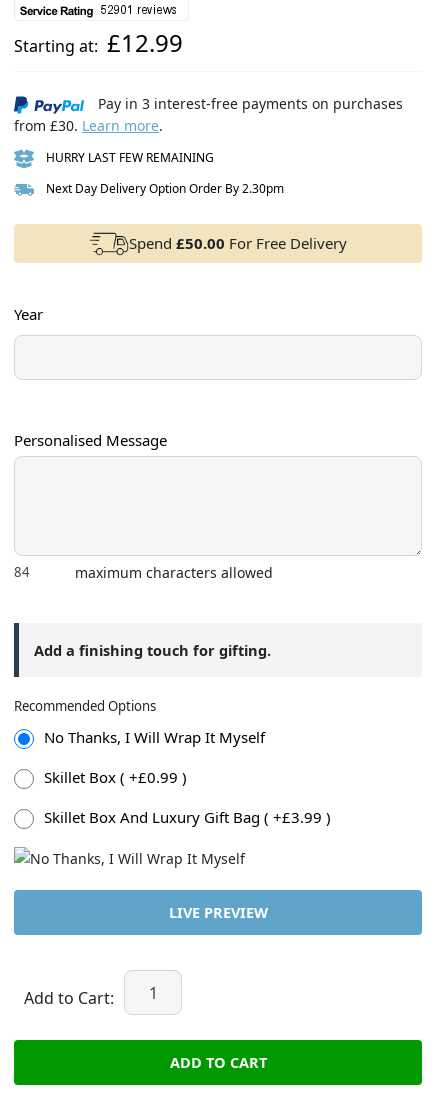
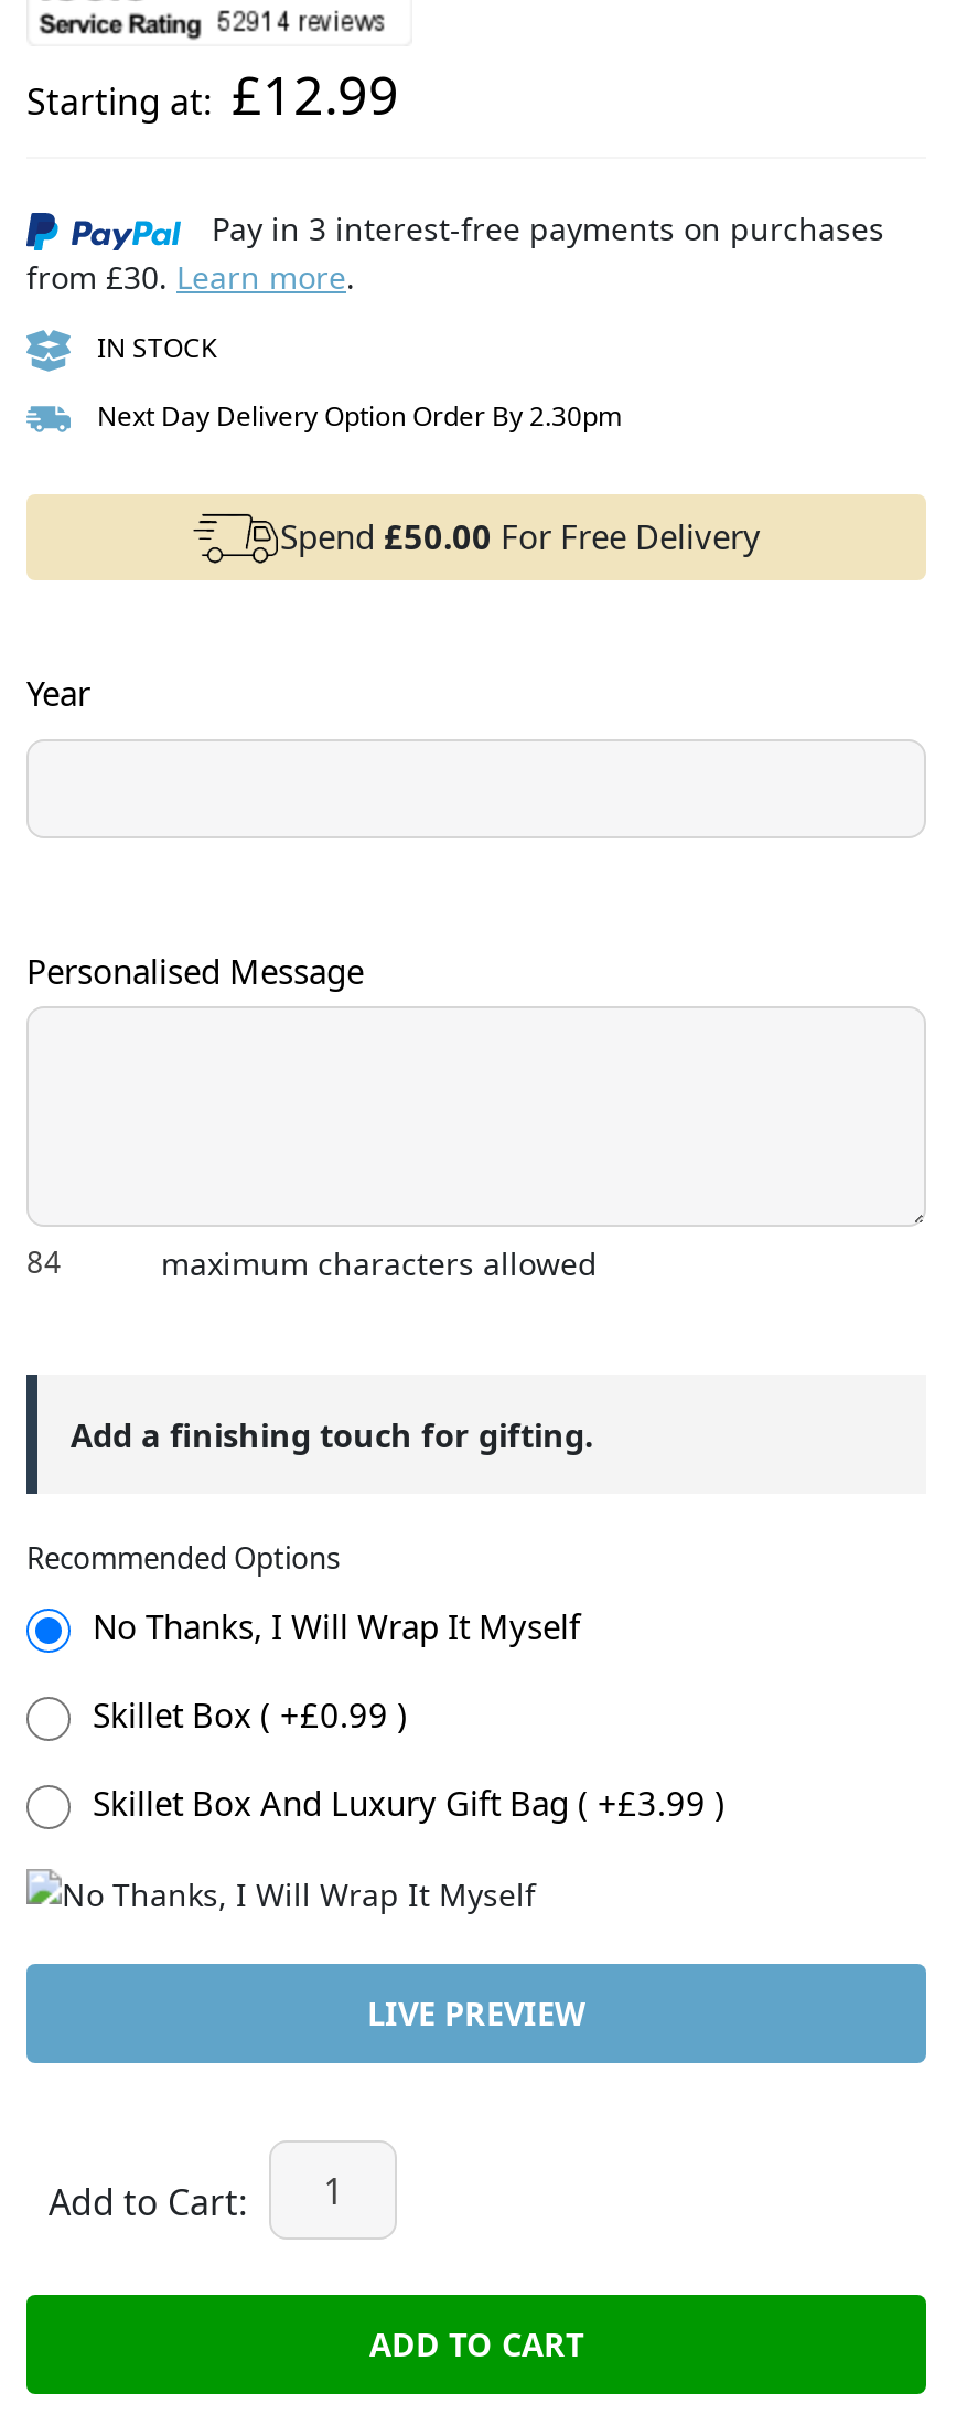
[43,149,214,166] HURRY LAST FEW REMAINING -> [90,329,216,367] IN STOCK

